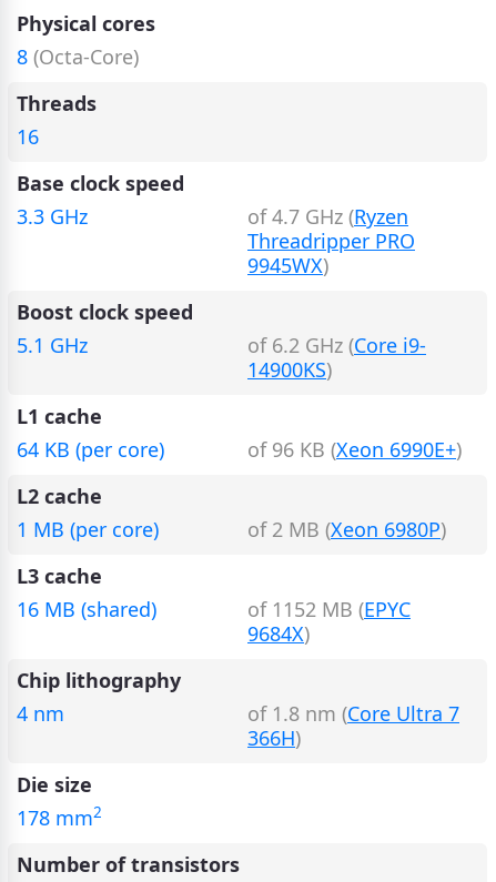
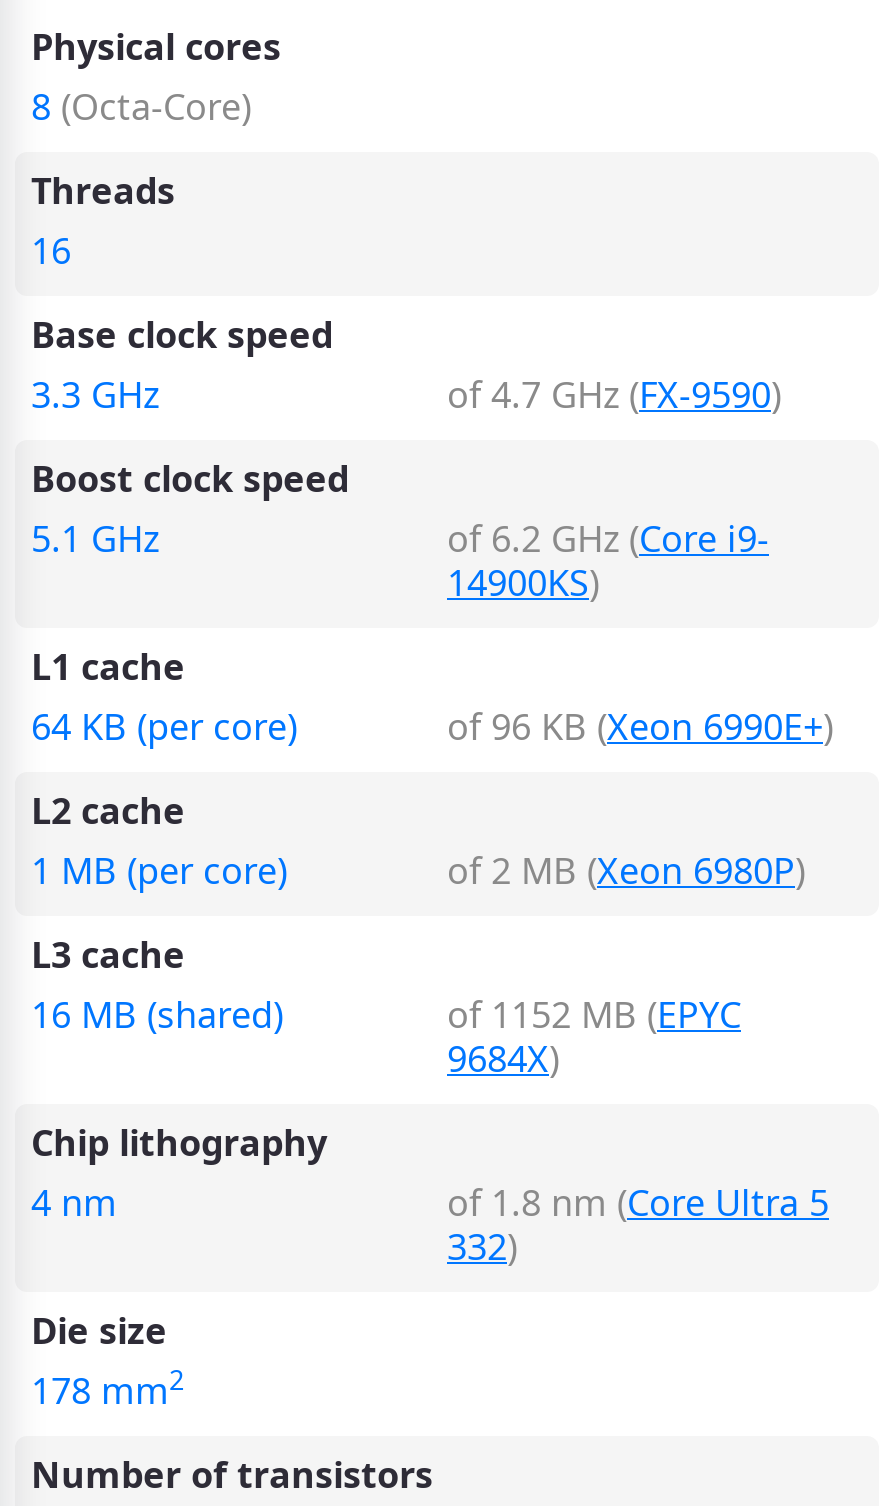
[247,203,415,278] of 4.7 GHz (Ryzen | Threadripper PRO | 9945WX) -> [447,370,781,418] of 4.7 GHz (FX-9590)
[247,700,459,751] of 1.8 nm (Core Ultra 7 | 366H) -> [447,1178,829,1270] of 1.8 nm (Core Ultra 5 | 332)

